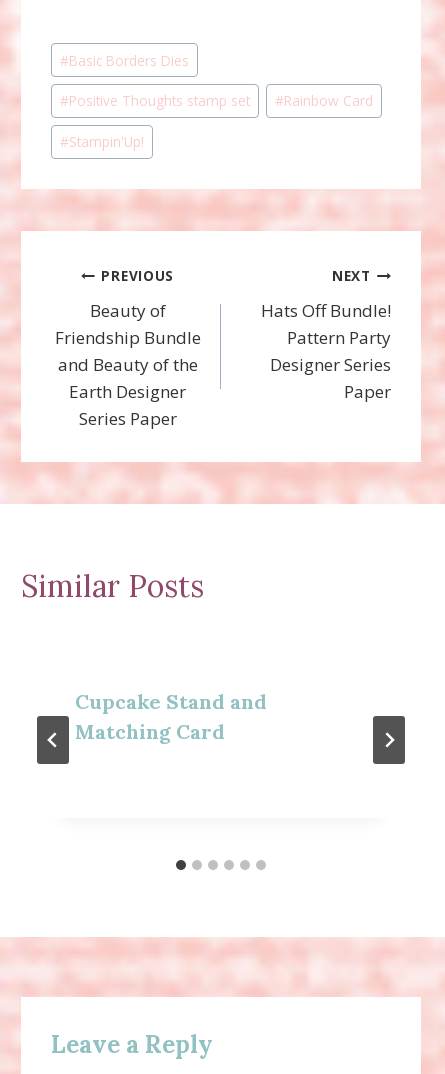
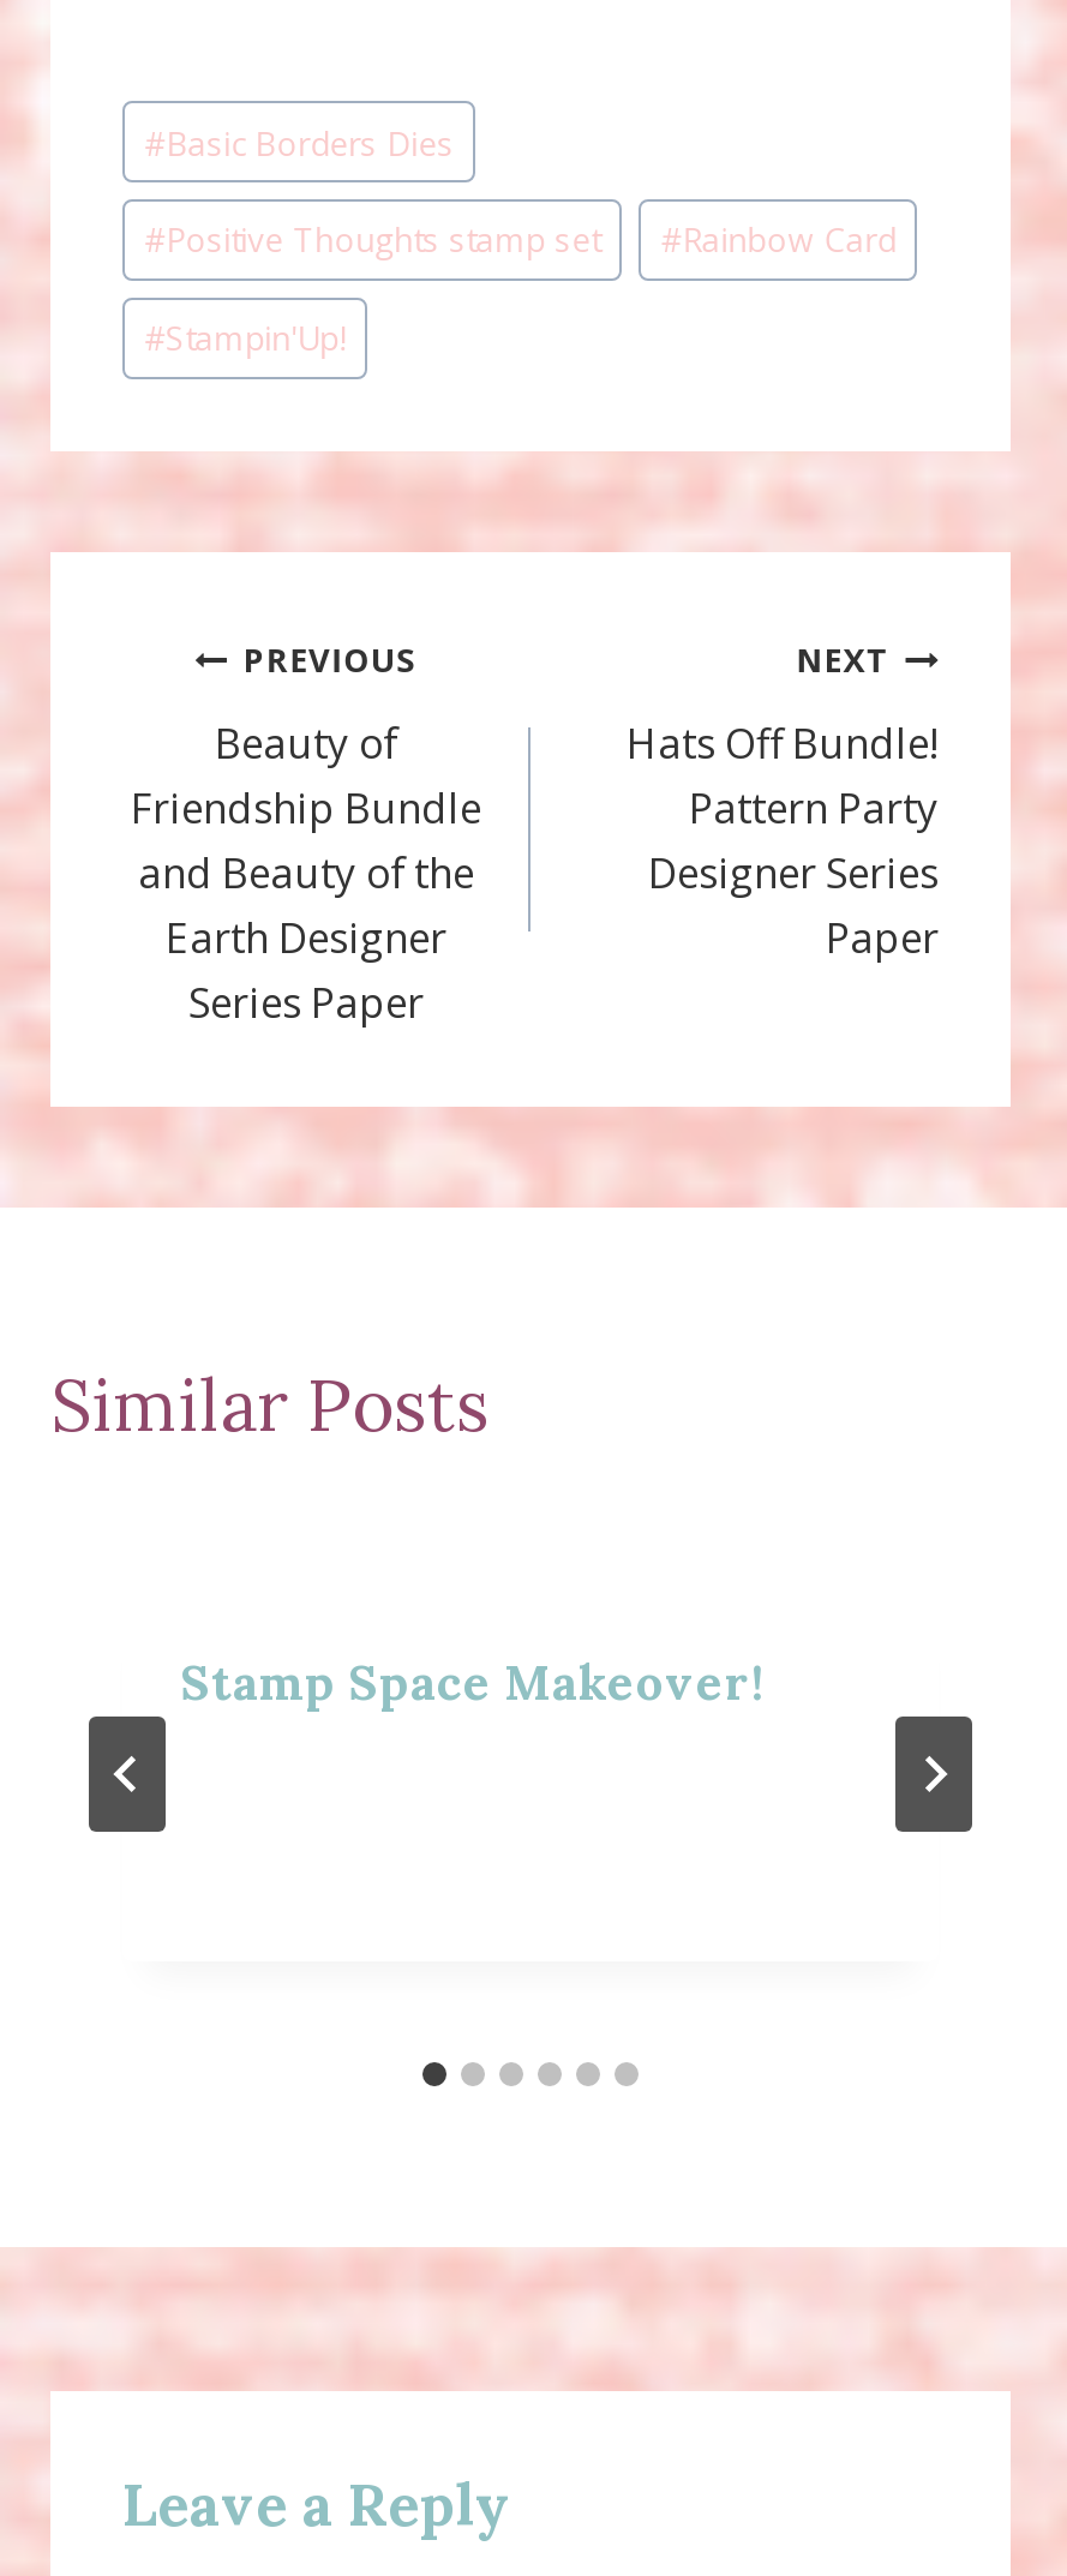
[75,688,267,743] Cupcake Stand and | Matching Card -> [180,1651,763,1711] Stamp Space Makeover!

